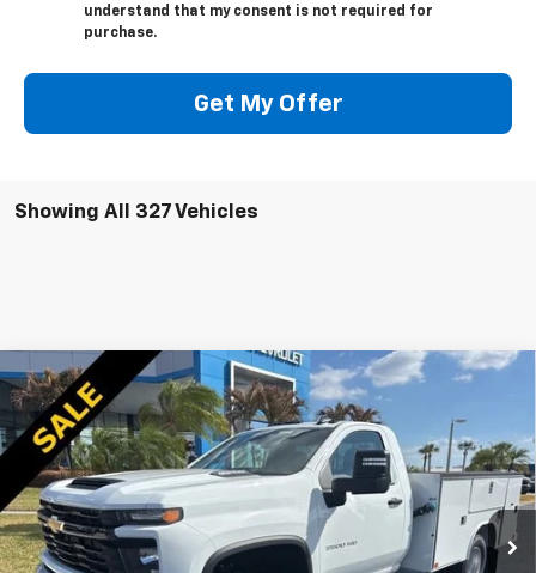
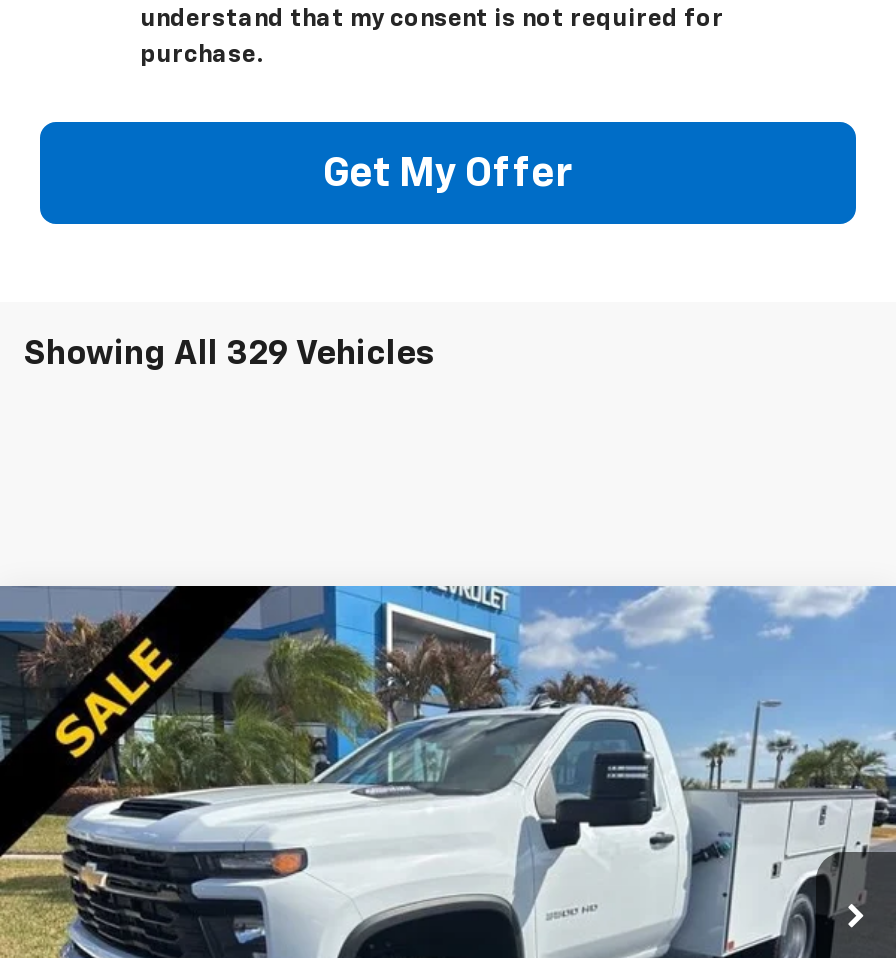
[14,203,258,223] Showing All 327 Vehicles -> [24,339,436,373] Showing All 329 Vehicles

